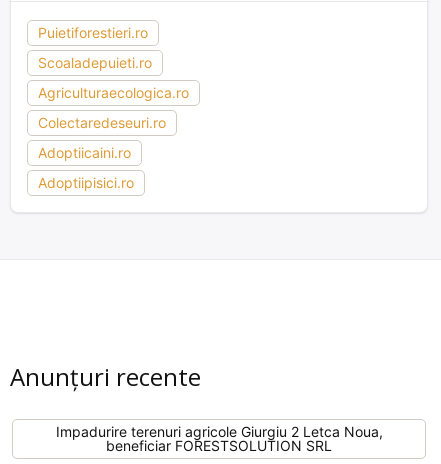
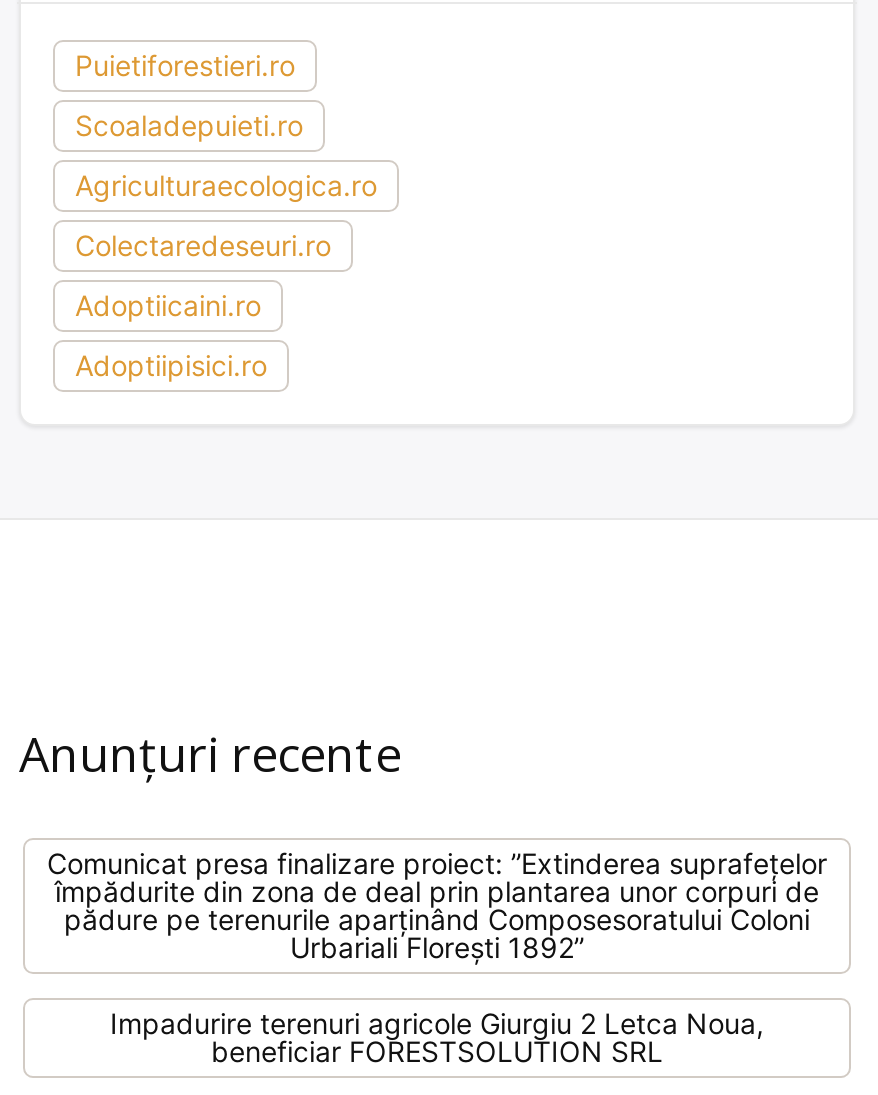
none -> [47,846,827,964] Comunicat presa finalizare proiect: ”Extinderea suprafețelor | împădurite din zona de deal prin plantarea unor corpuri de | pădure pe terenurile aparținând Composesoratului Coloni | Urbariali Florești 1892”

